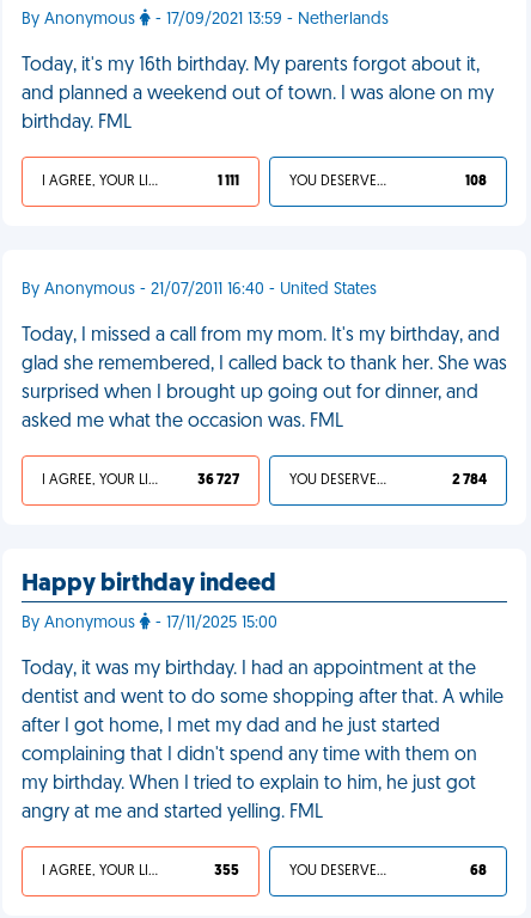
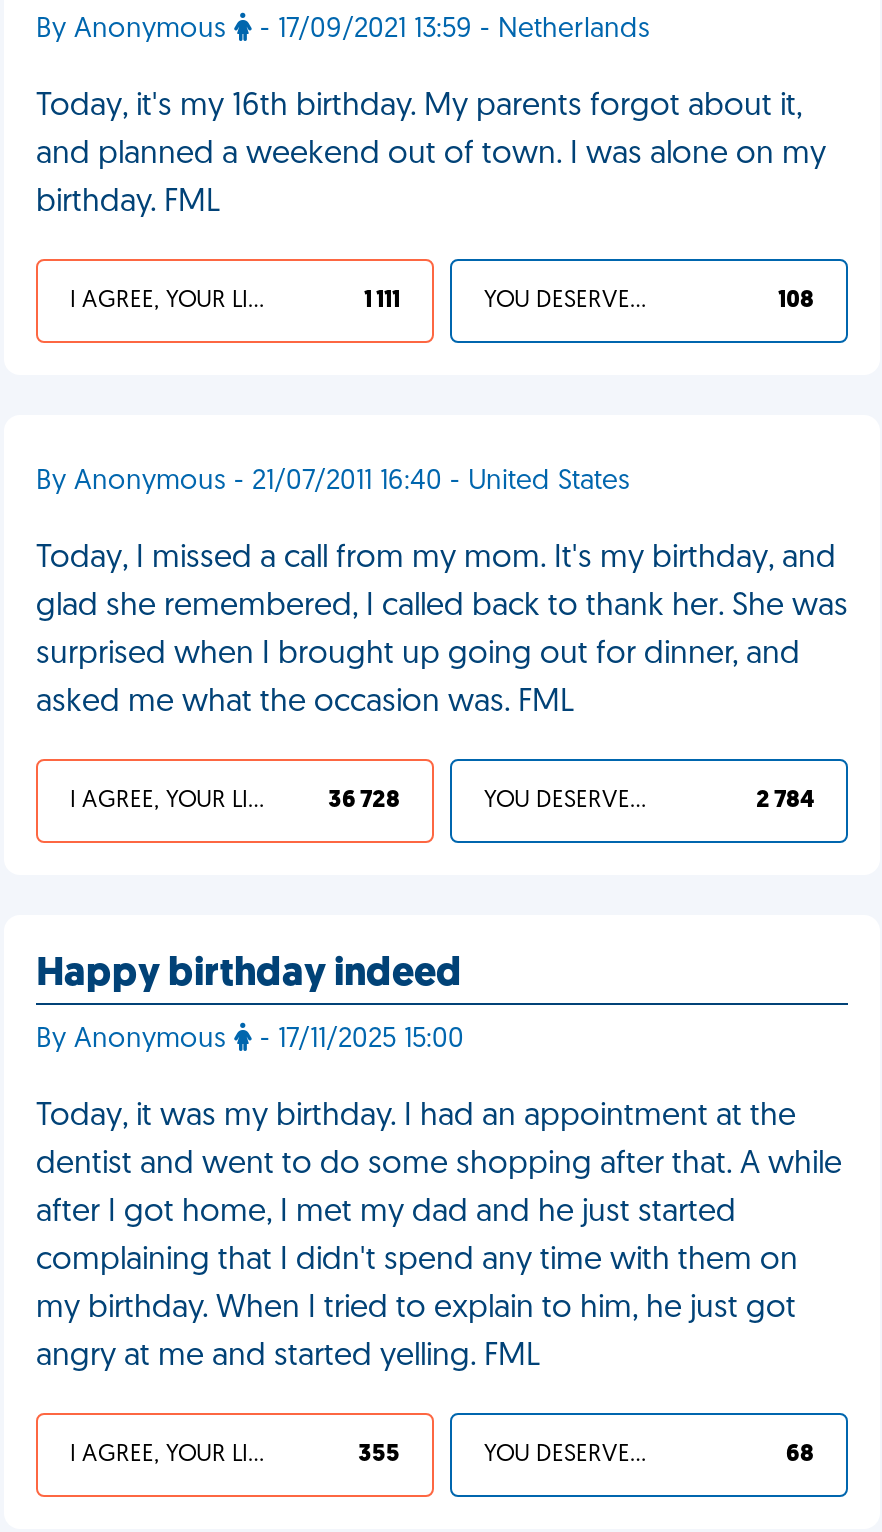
[197,473,239,488] 36 727 -> [328,789,400,813] 36 728

